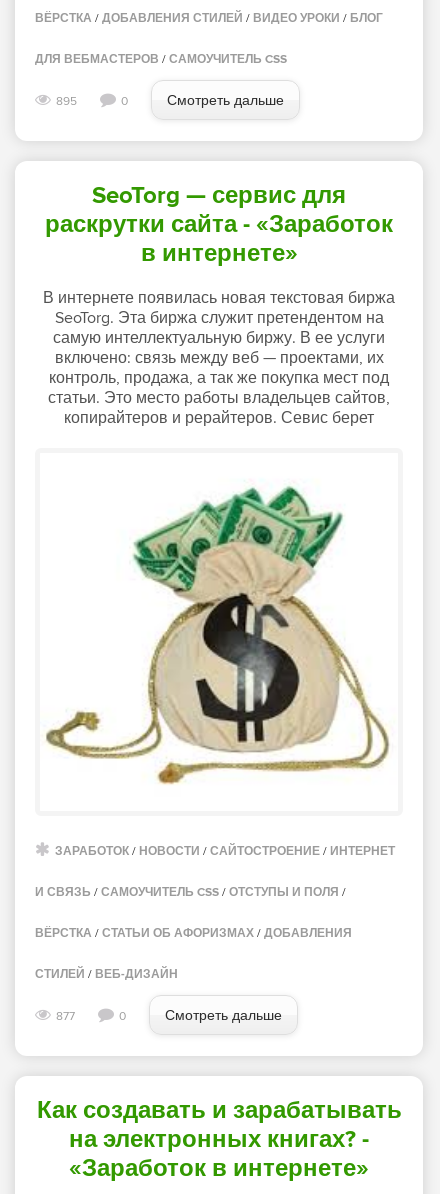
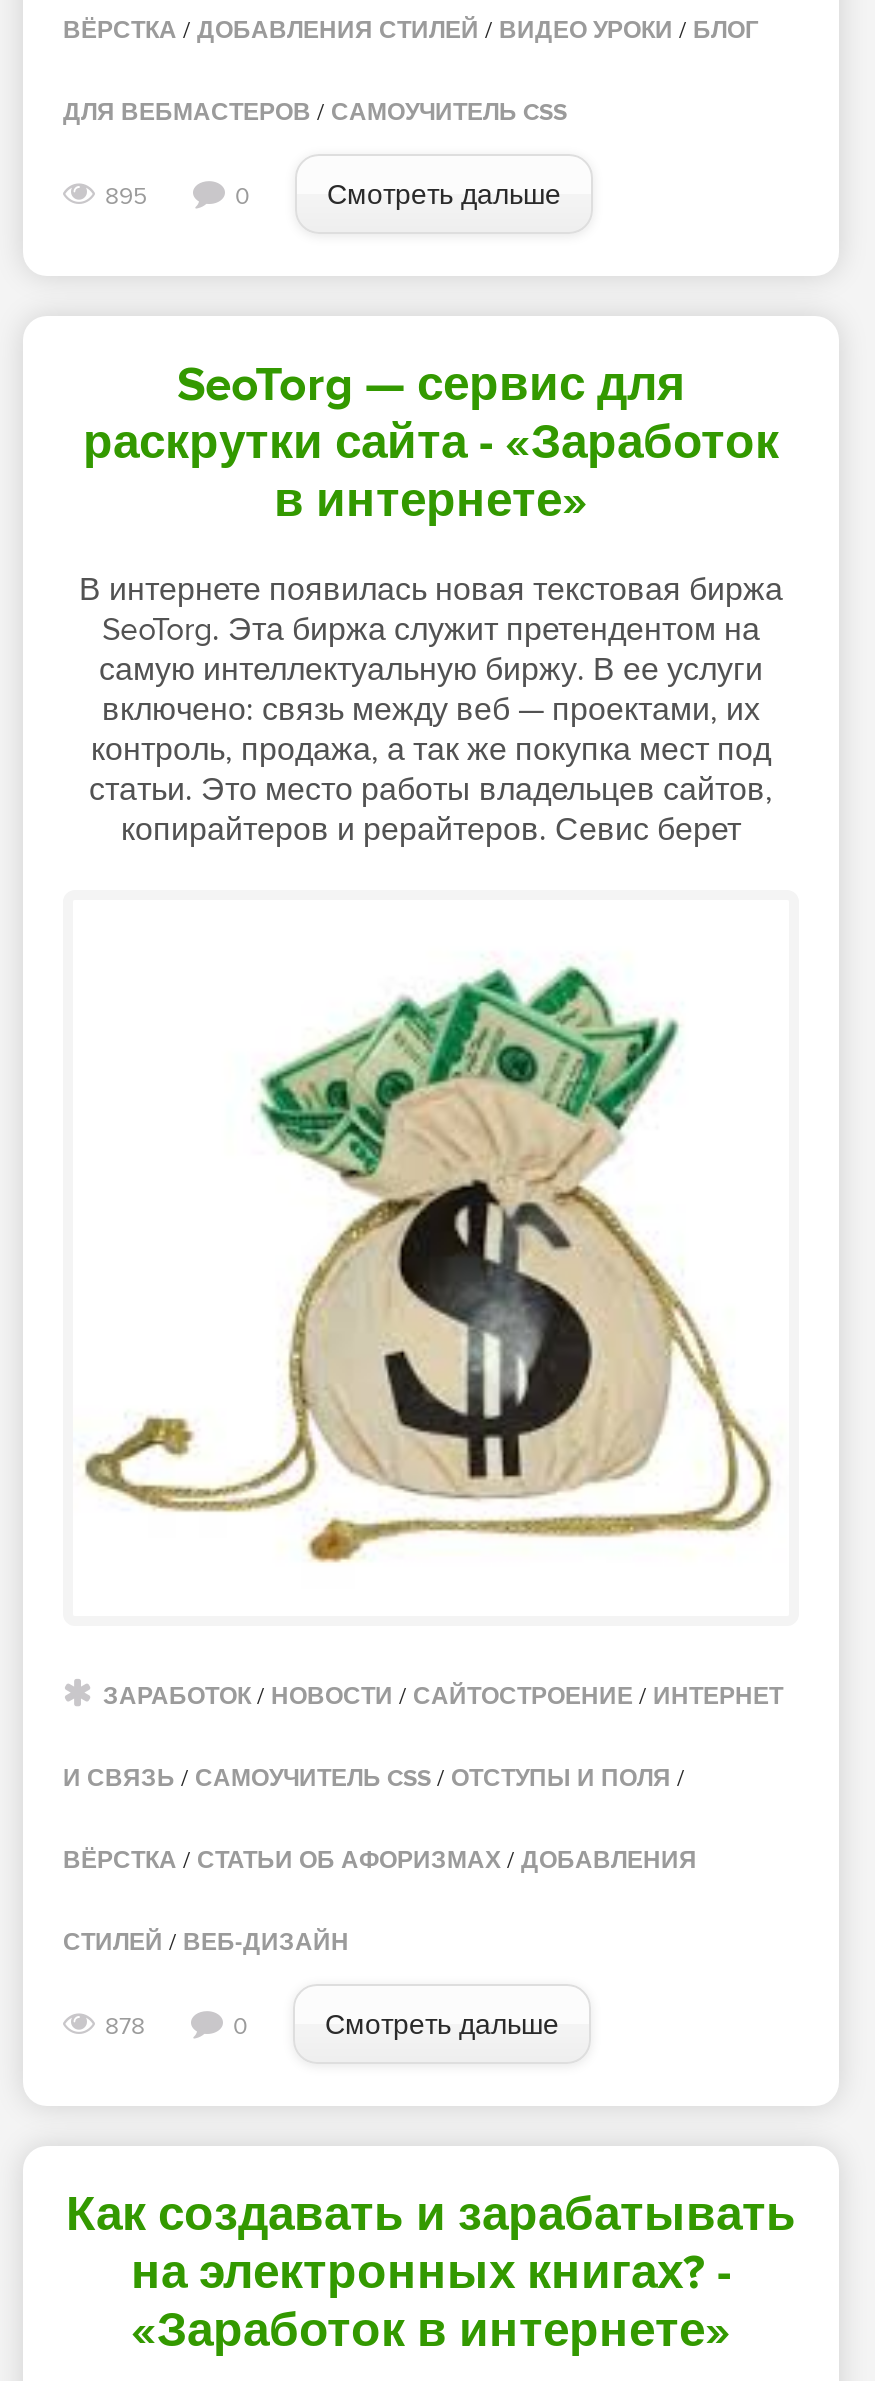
[56,1009,75,1023] 877 -> [105,2012,145,2040] 878

